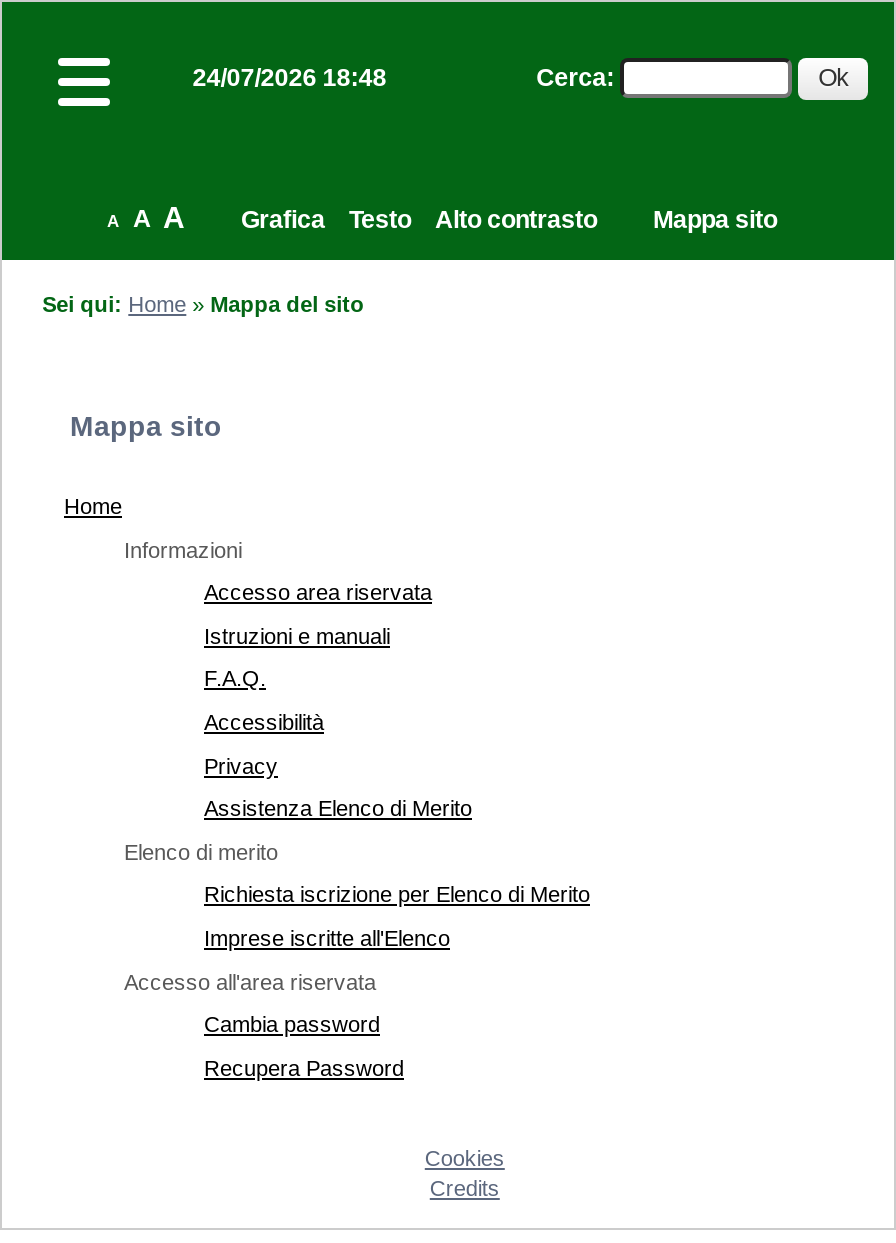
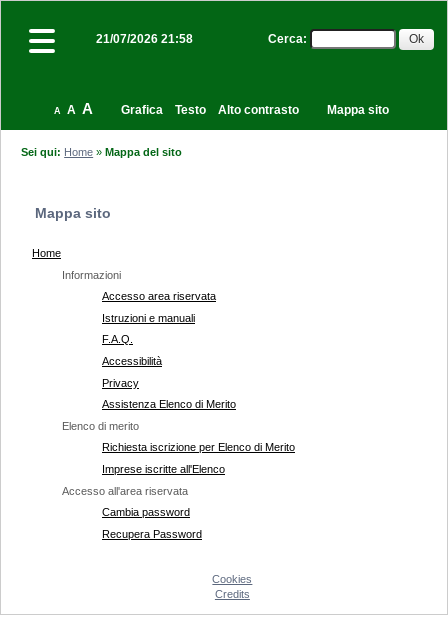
[193,64,387,92] 24/07/2026 18:48 -> [96,32,193,46] 21/07/2026 21:58

